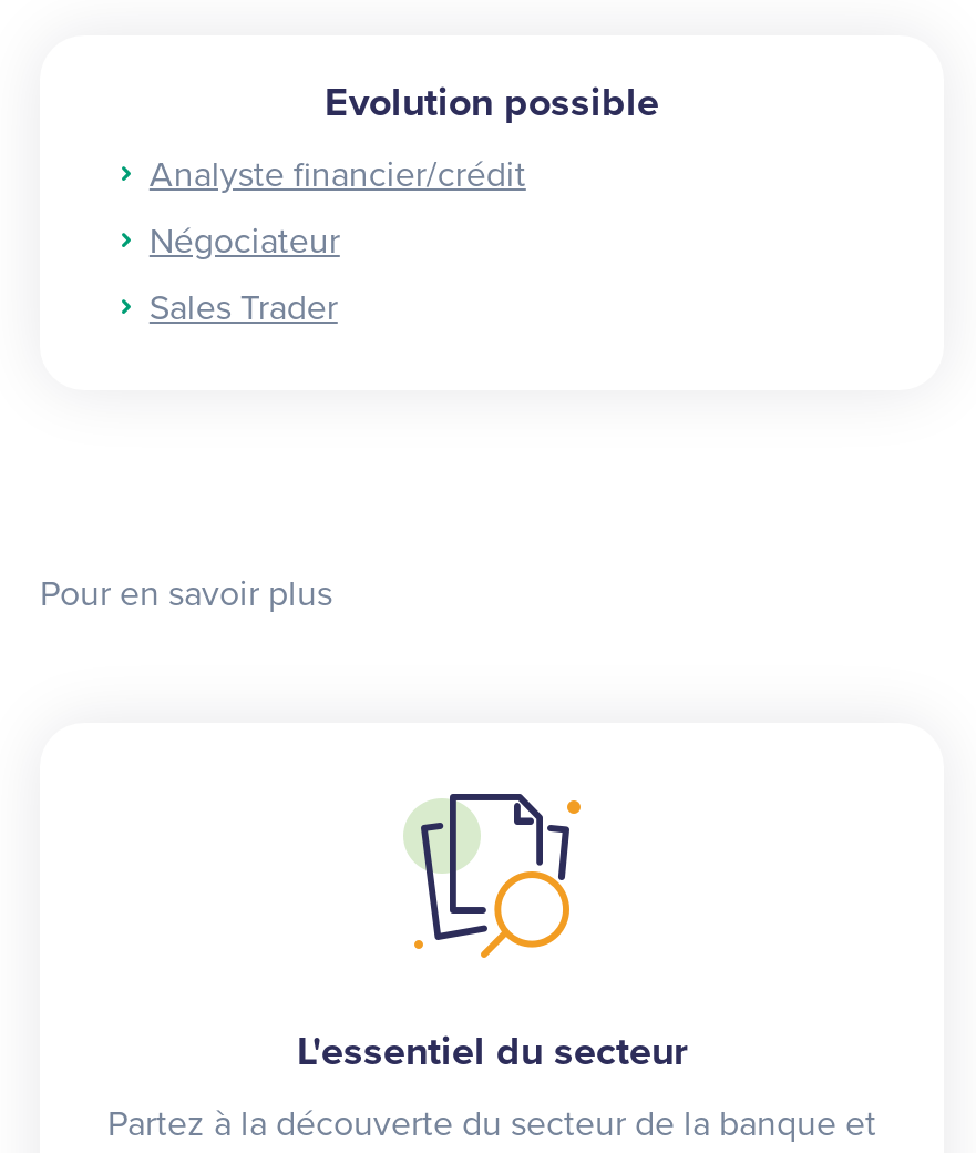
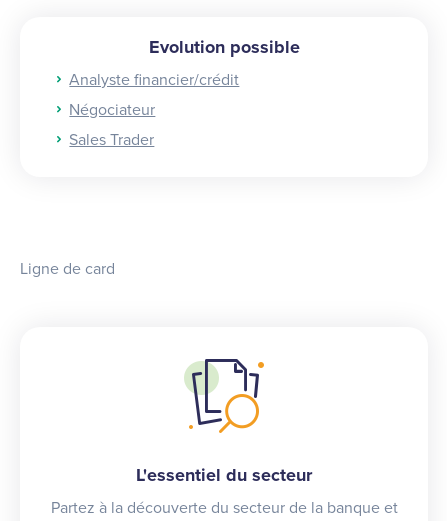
[40,573,332,617] Pour en savoir plus -> [20,259,115,279] Ligne de card

